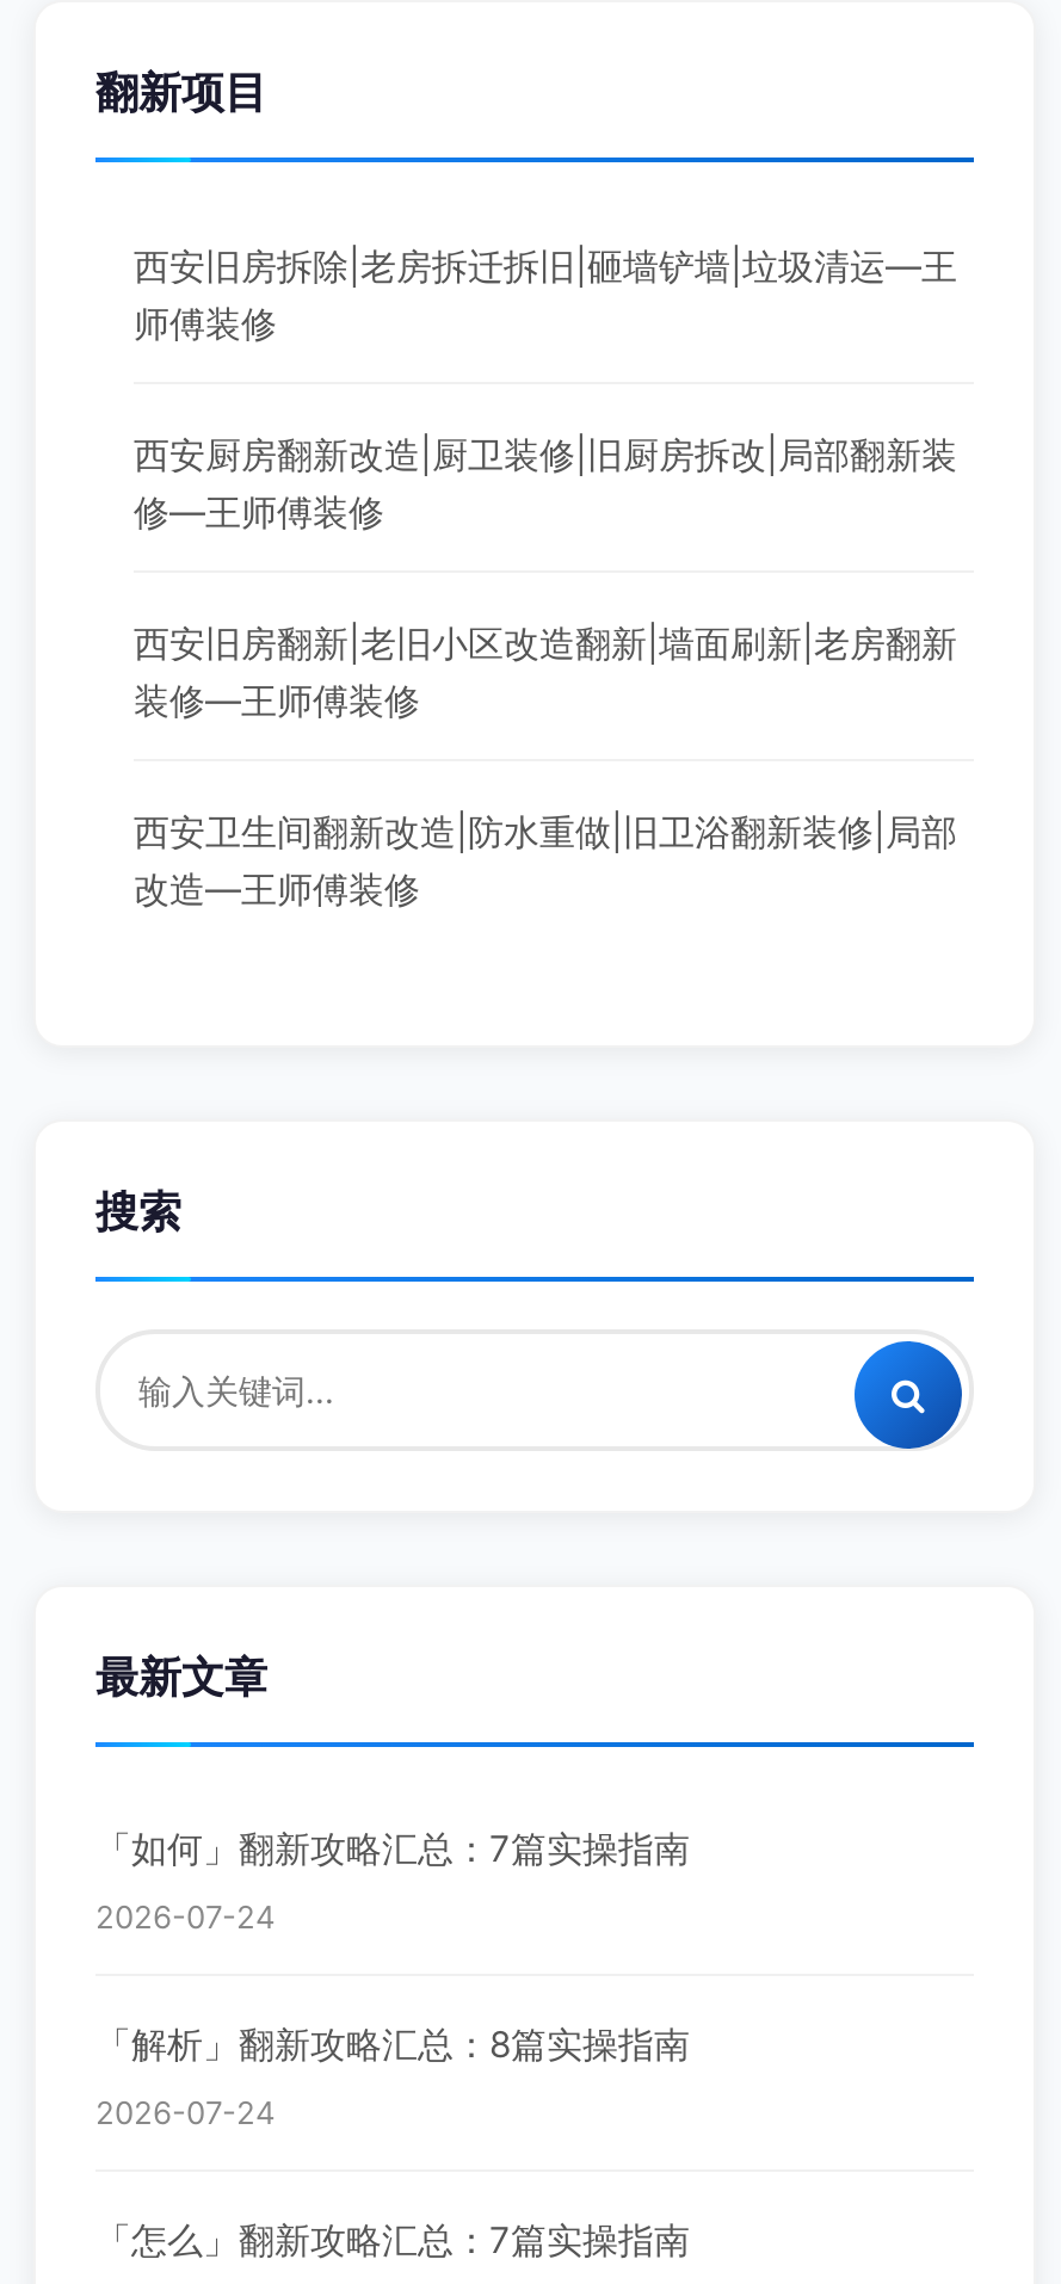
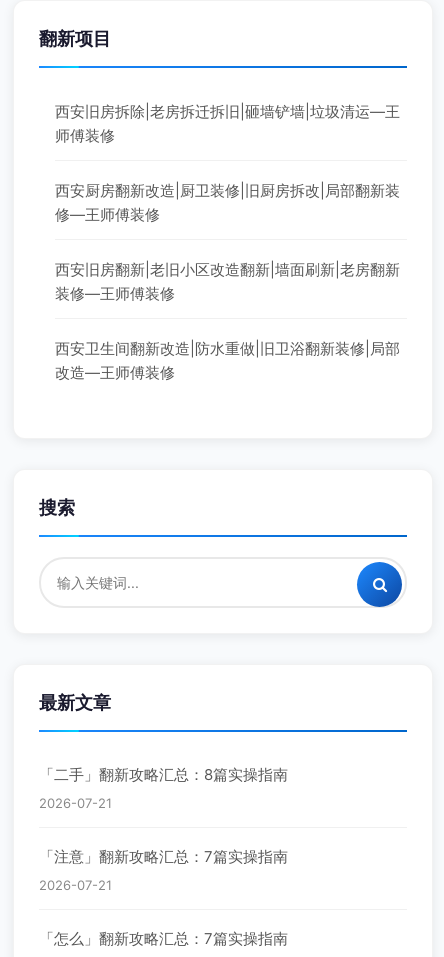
[95,1826,690,1871] 「如何」翻新攻略汇总：7篇实操指南 -> [39,765,288,784] 「二手」翻新攻略汇总：8篇实操指南
[95,1897,274,1936] 2026-07-24 -> [39,795,112,811] 2026-07-21
[95,2021,690,2067] 「解析」翻新攻略汇总：8篇实操指南 -> [39,847,288,866] 「注意」翻新攻略汇总：7篇实操指南
[95,2093,274,2131] 2026-07-24 -> [39,877,112,893] 2026-07-21

